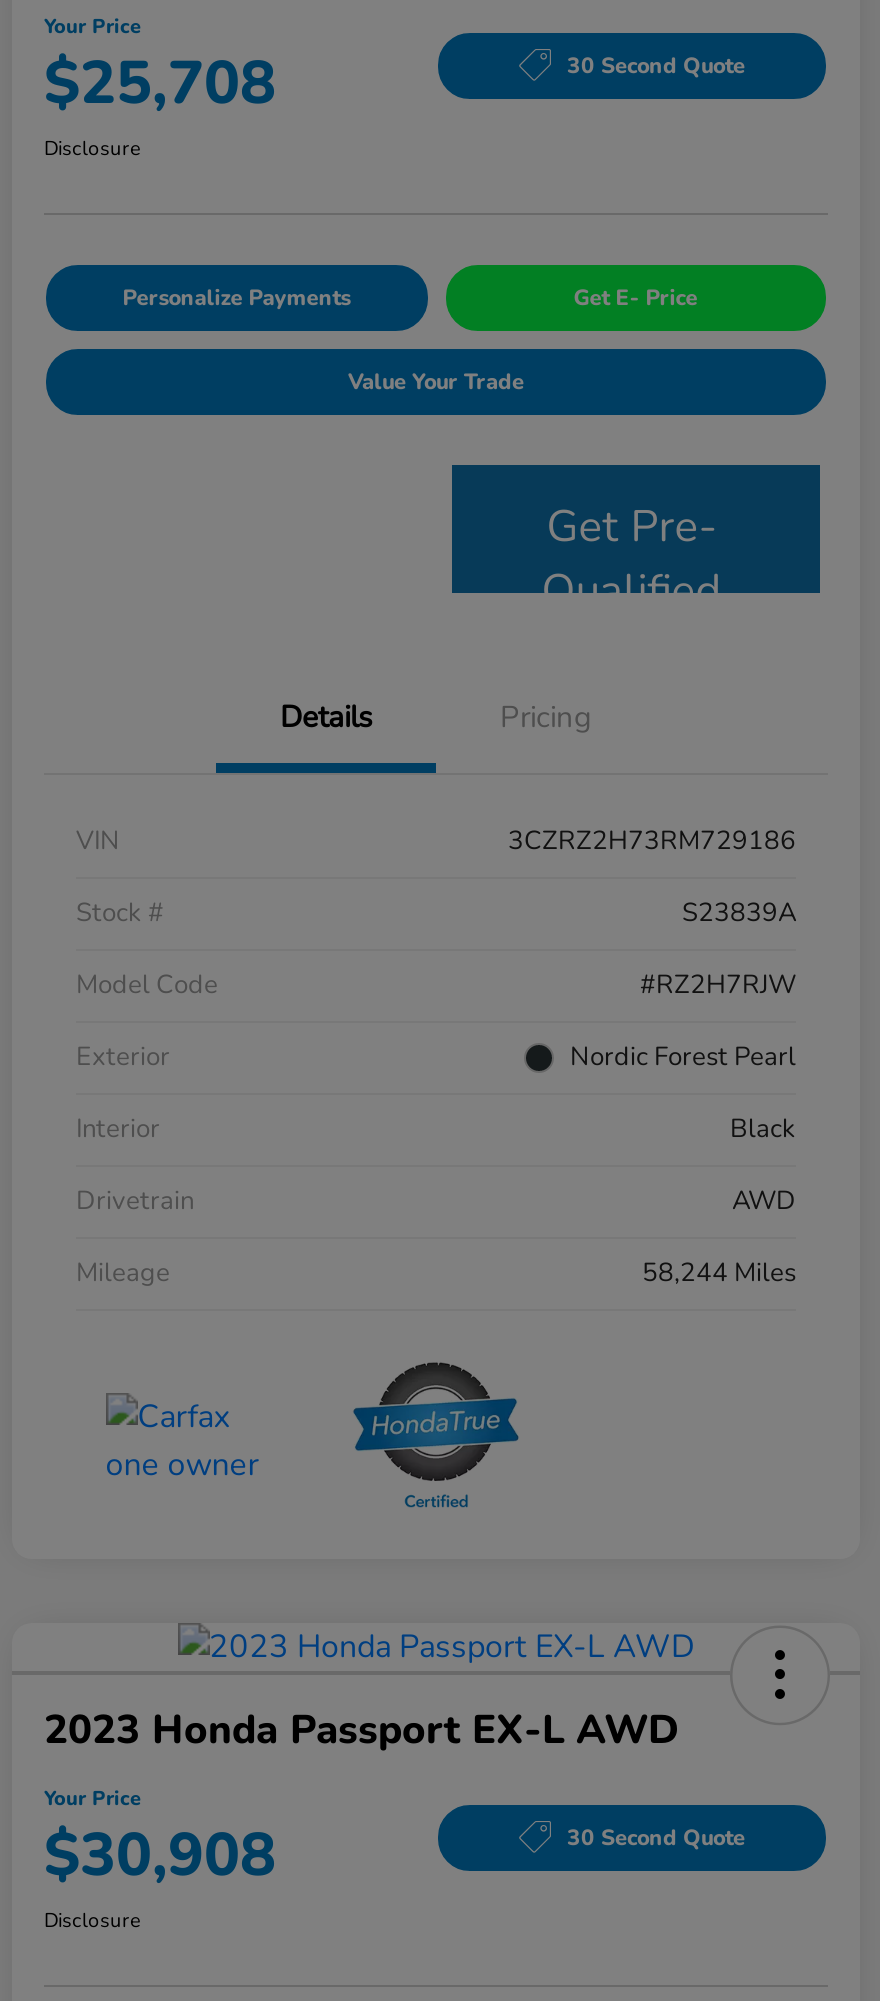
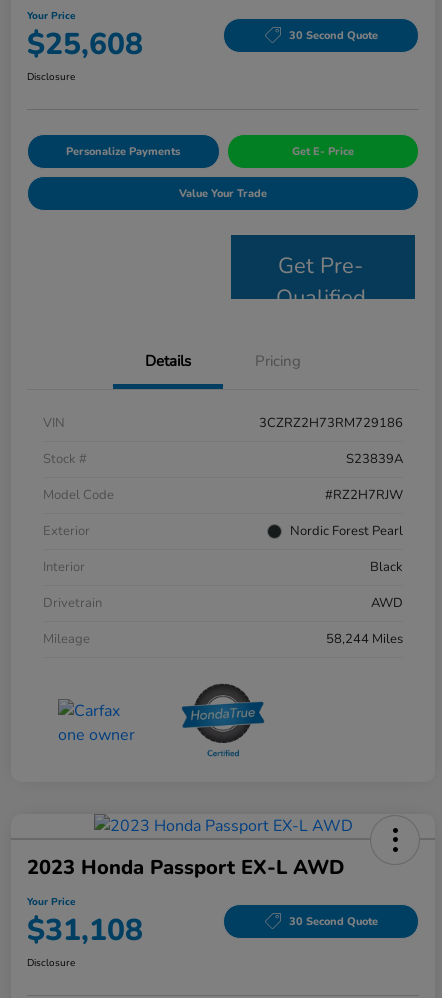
[44,43,276,125] $25,708 -> [27,24,143,65] $25,608
[44,1815,276,1897] $30,908 -> [27,910,143,951] $31,108

